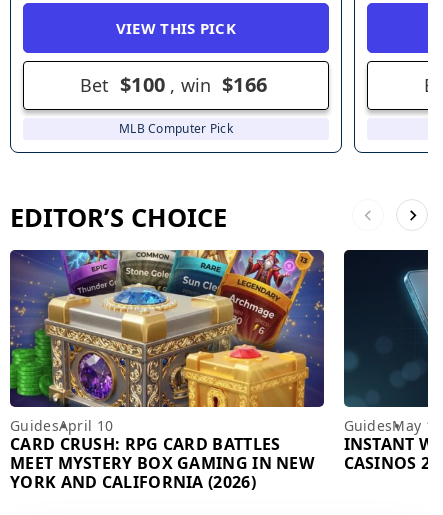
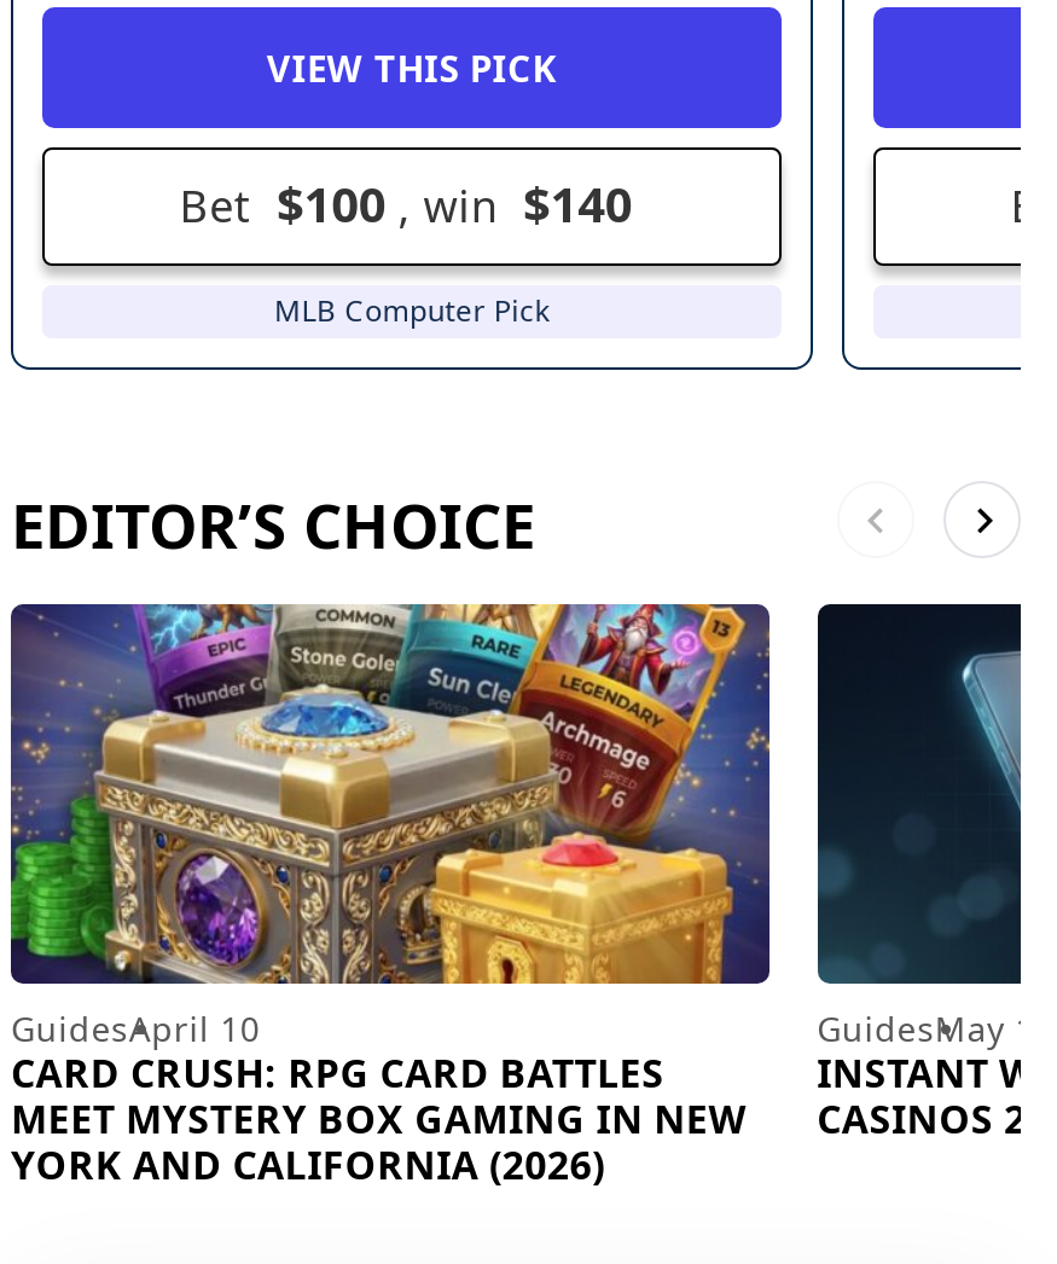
[80,71,267,98] Bet $100 , win $166 -> [180,172,632,237] Bet $100 , win $140

